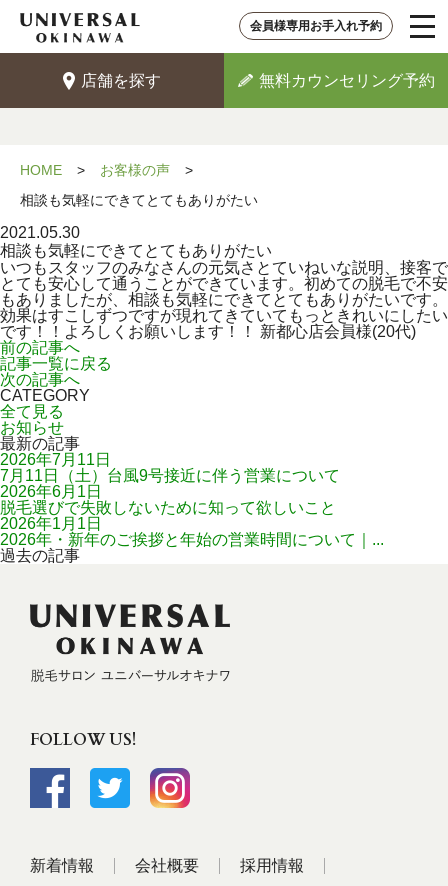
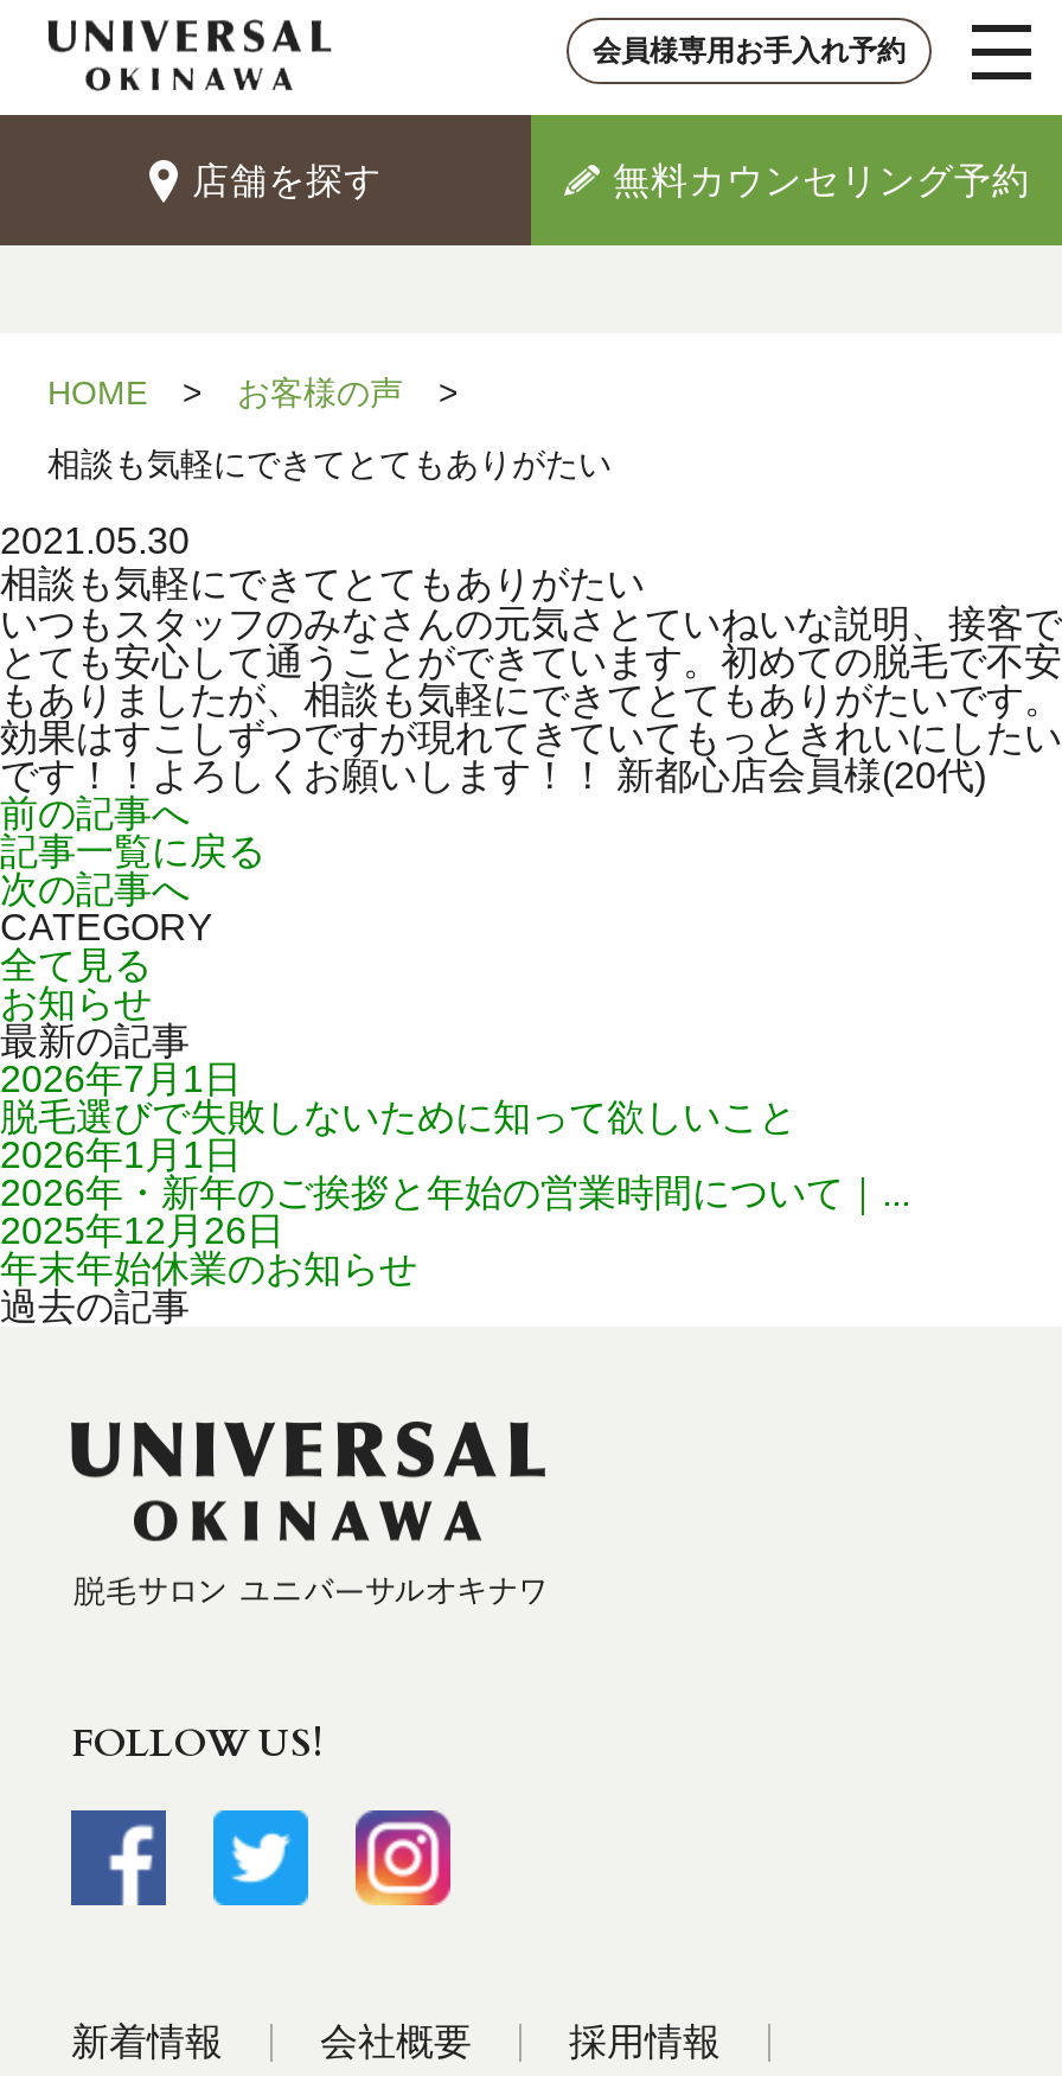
[0,451,340,500] 2026年7月11日 | 7月11日（土）台風9号接近に伴う営業について | 2026年6月1日 -> [0,1059,242,1099] 2026年7月1日
moved [0,499,384,548] -> [0,1097,910,1213]: 脱毛選びで失敗しないために知って欲しいこと | 2026年1月1日 | 2026年・新年のご挨拶と年始の営業時間について｜...
none -> [0,1211,417,1289] 2025年12月26日 | 年末年始休業のお知らせ

